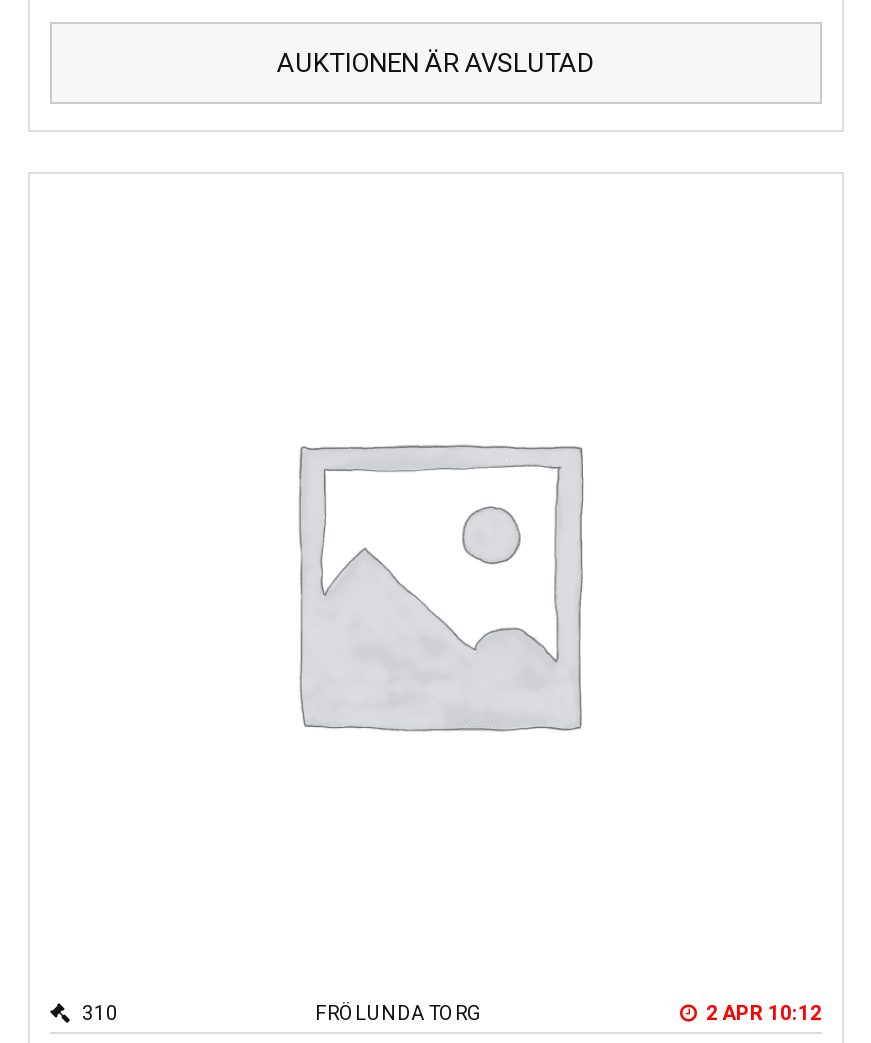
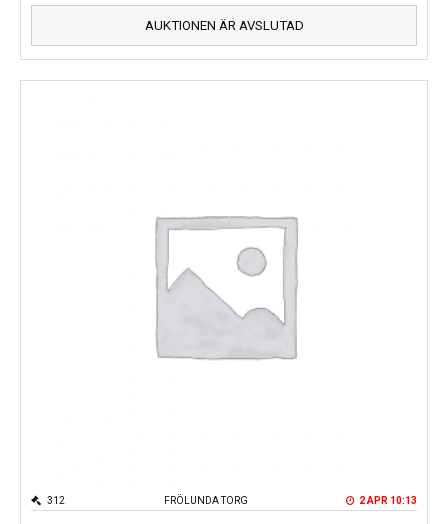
[82,1002,822,1024] 310 | 2 APR 10:12 -> [47,495,417,506] 312 | 2 APR 10:13

